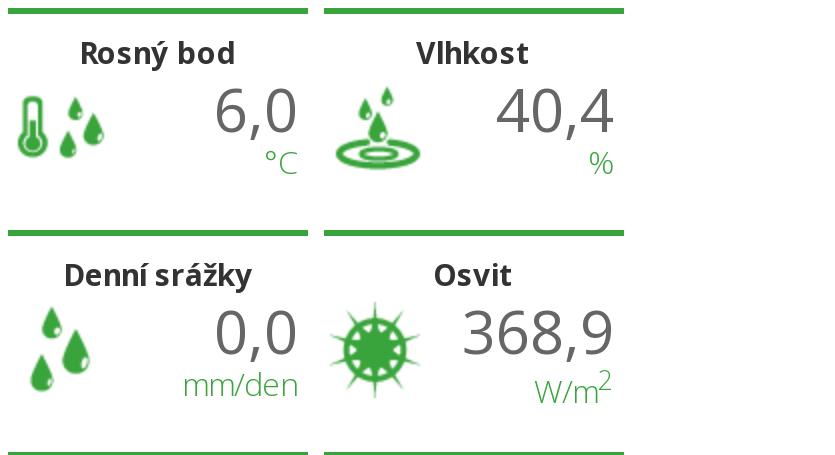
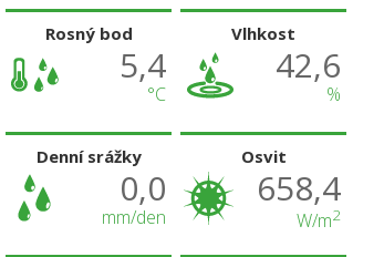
[214,69,298,151] 6,0 -> [120,43,166,88] 5,4
[496,69,614,151] 40,4 -> [276,43,341,88] 42,6
[214,291,614,373] 0,0 368,9 -> [120,165,341,211] 0,0 658,4

